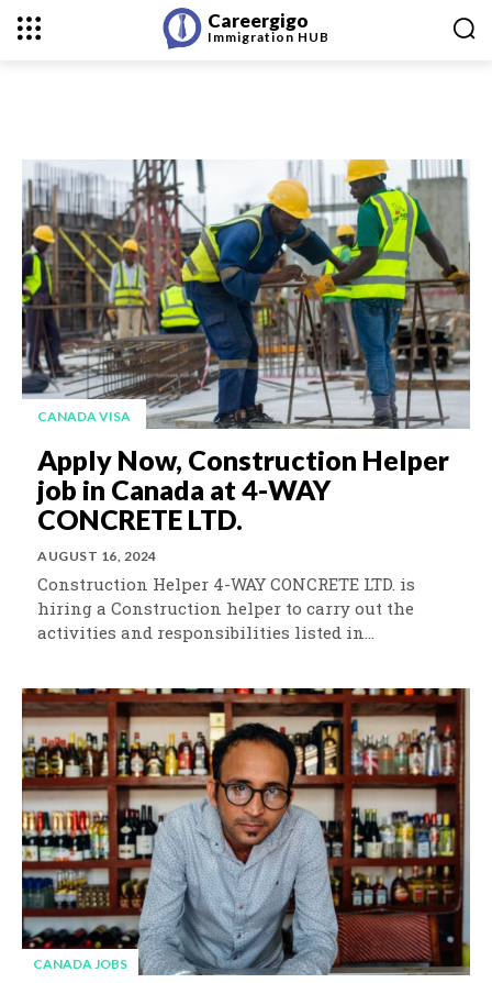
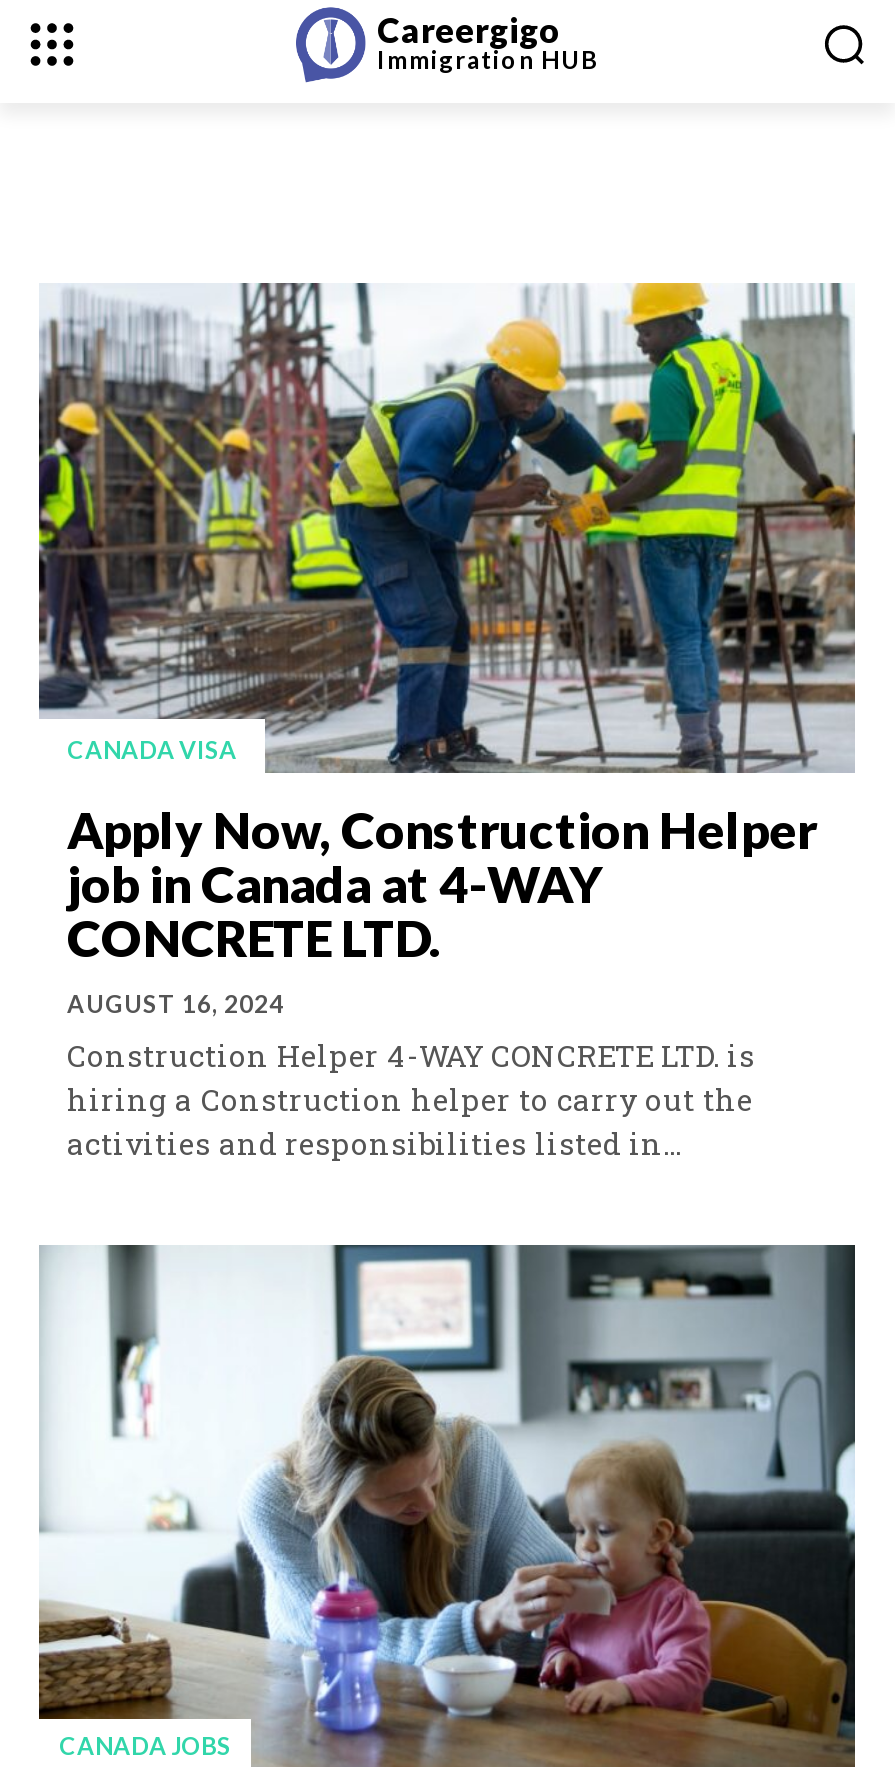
[21,687,471,975] [image] -> [39,1243,857,1769] [image]

